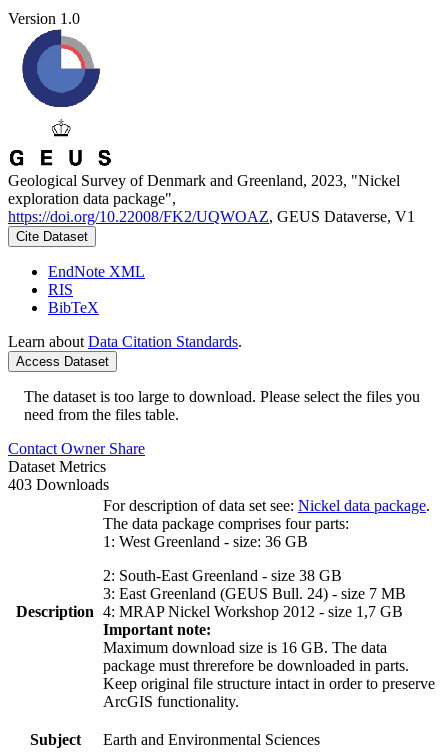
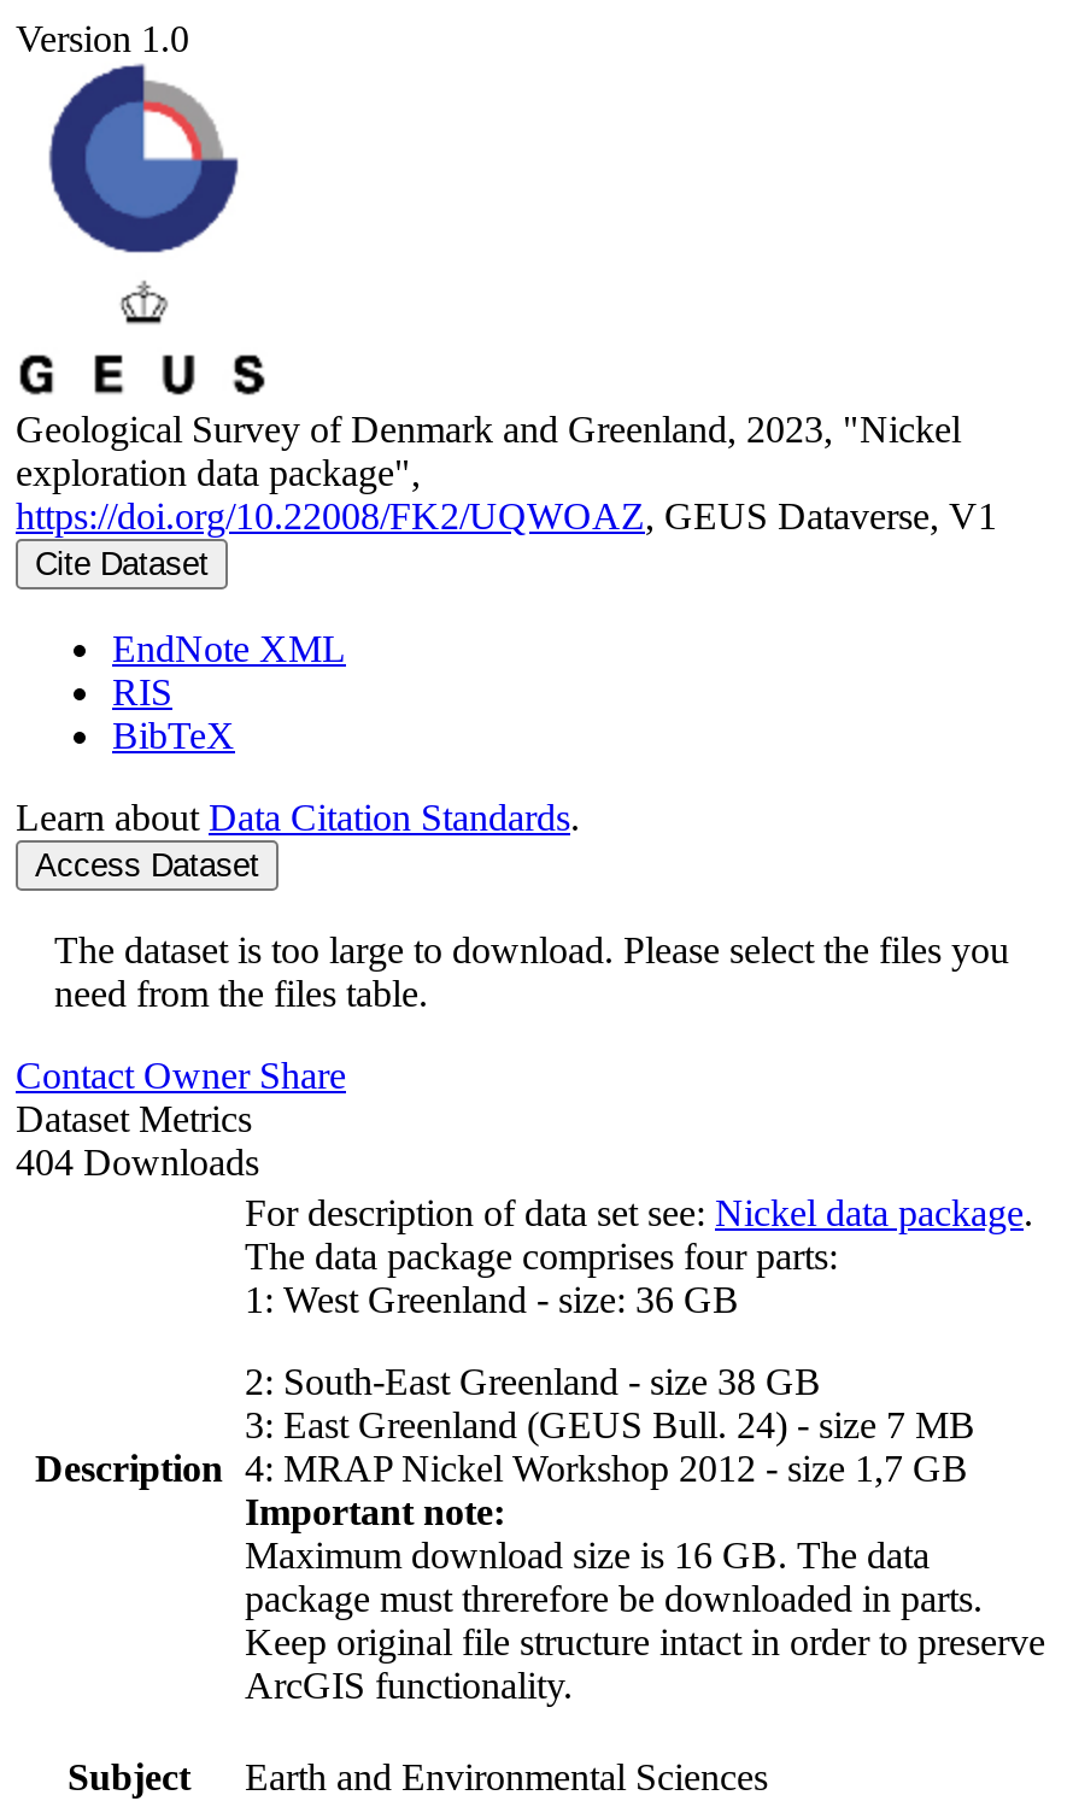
[8,476,109,493] 403 Downloads -> [16,1141,259,1182] 404 Downloads

